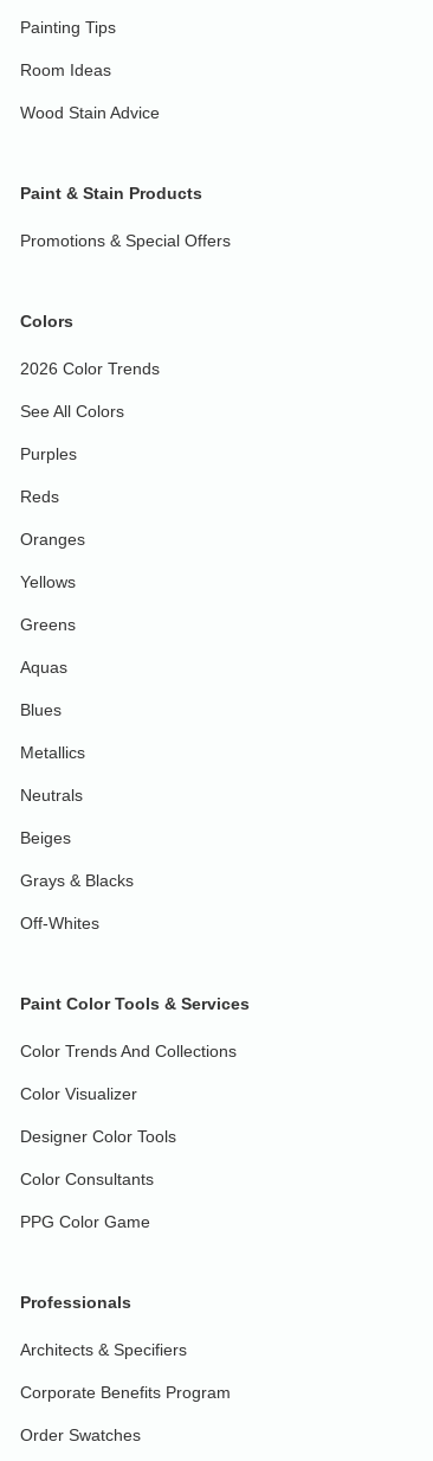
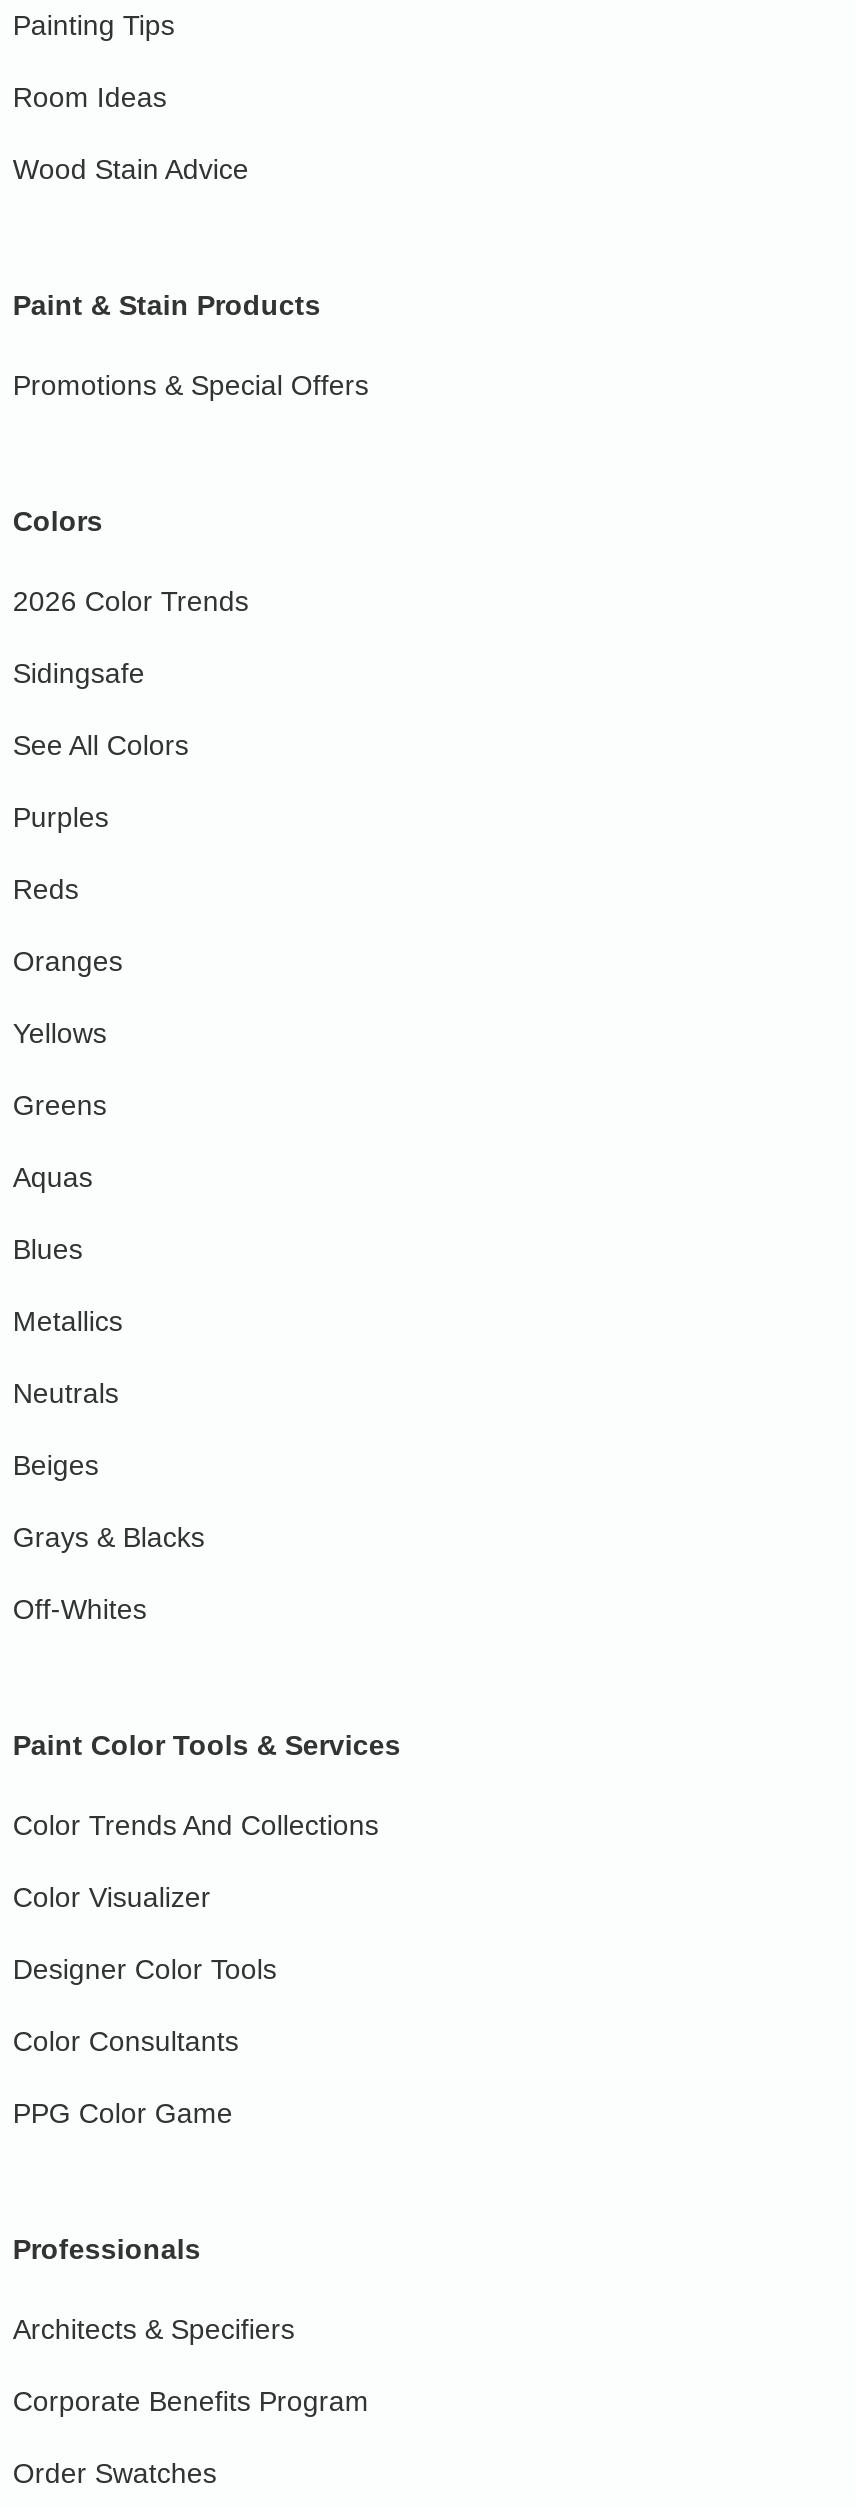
none -> [13,657,145,689] Sidingsafe

